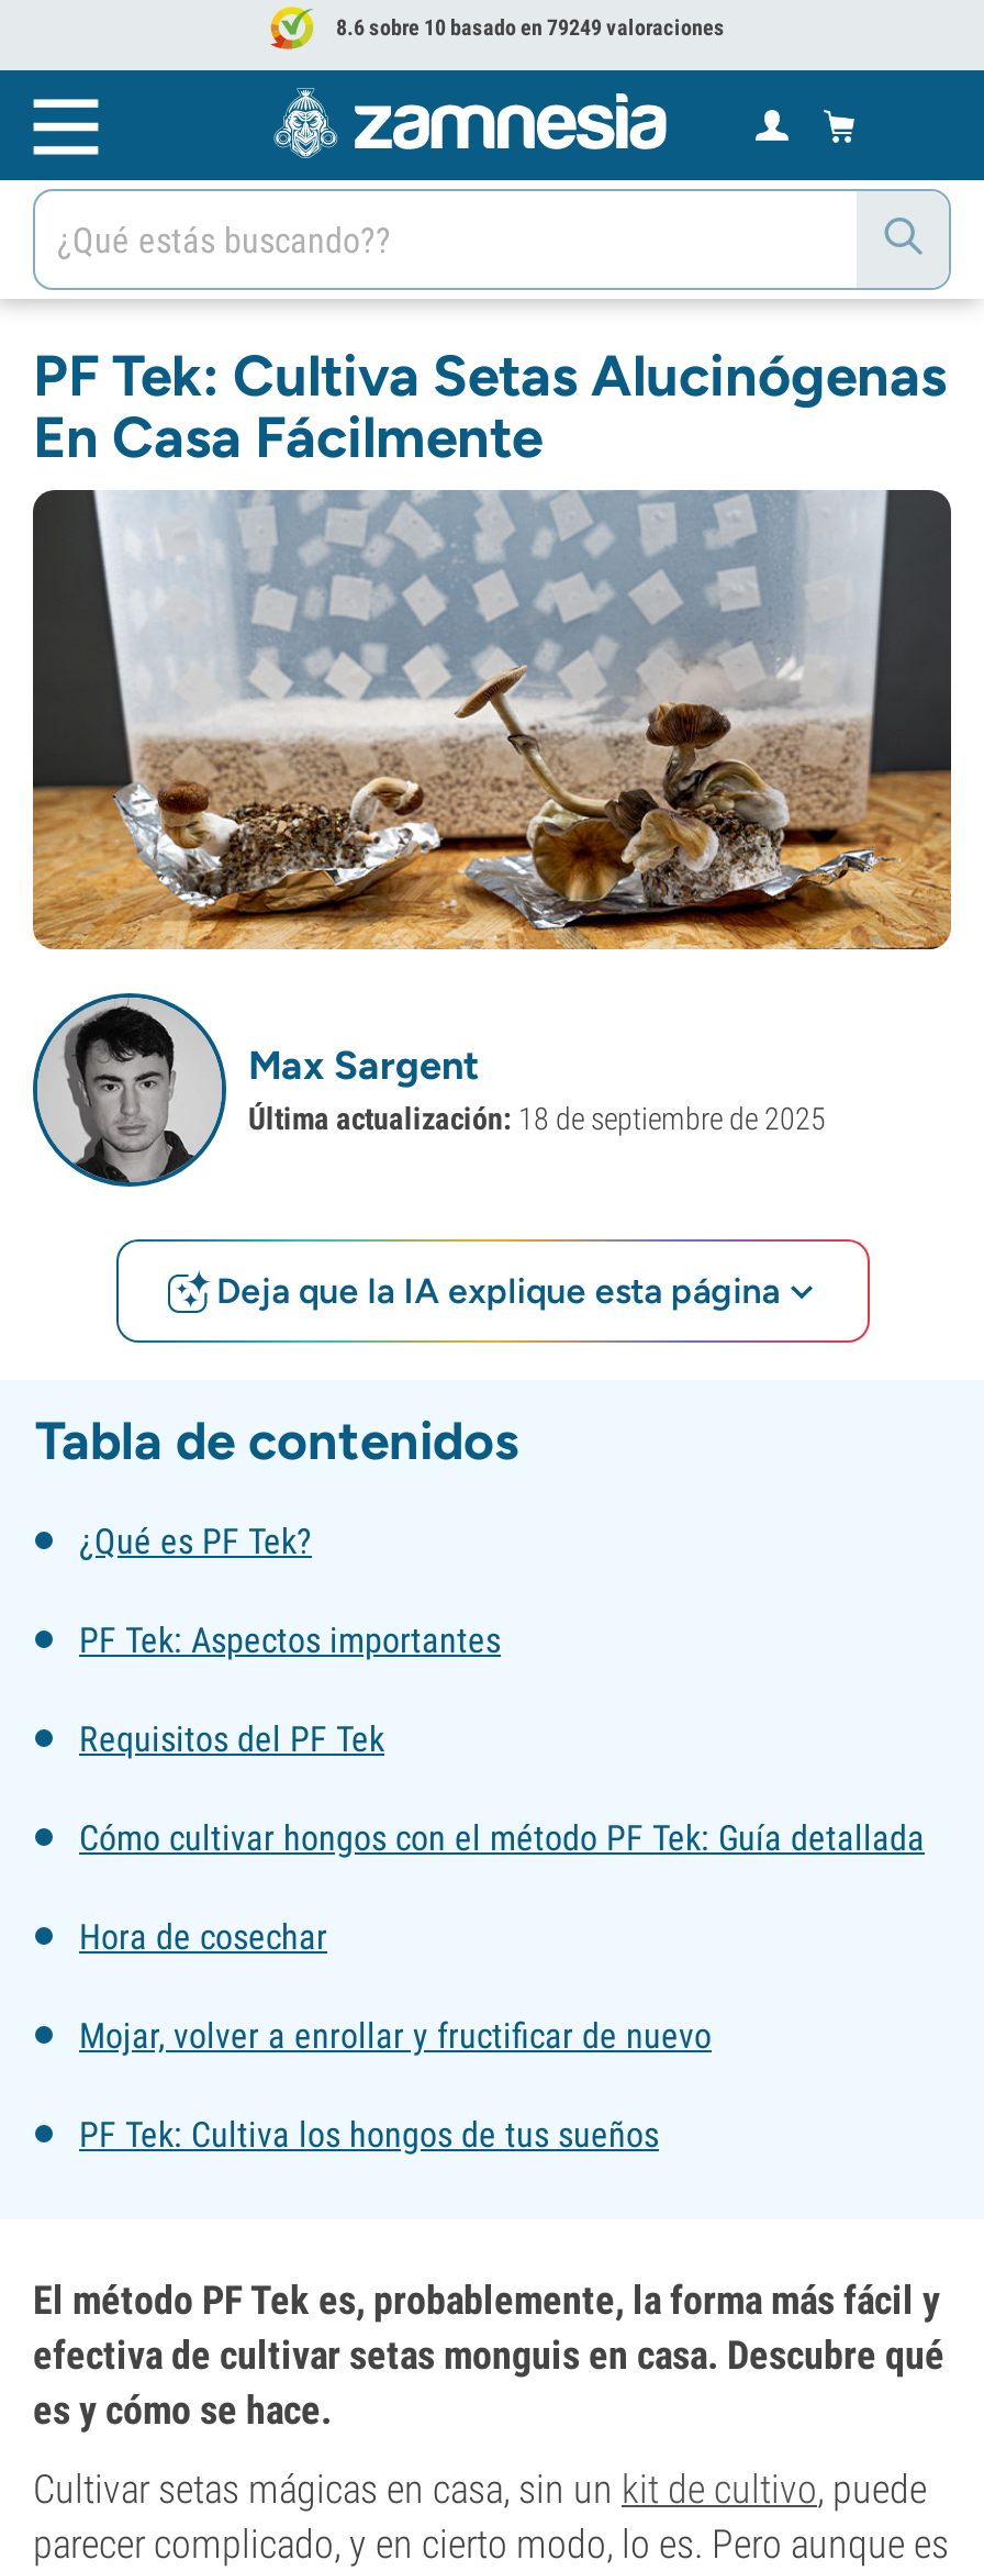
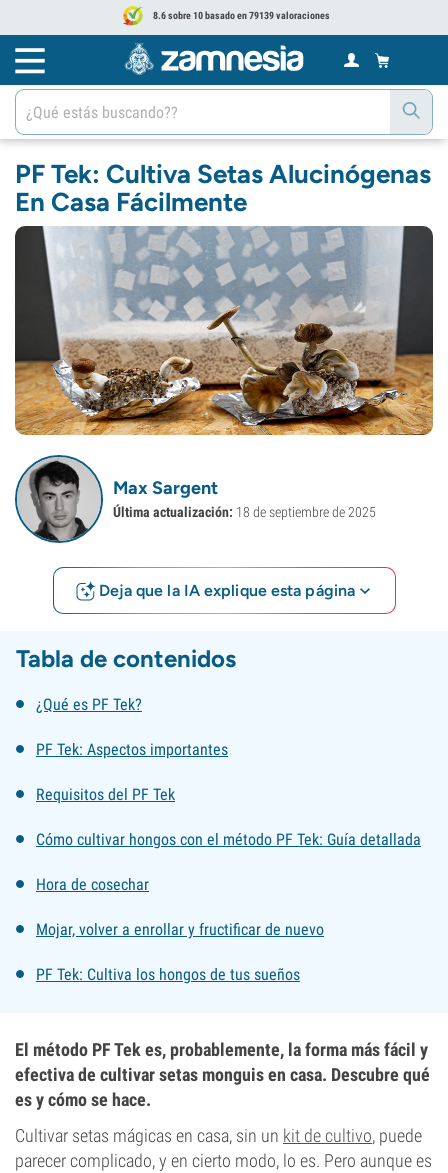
[332,15,725,39] 8.6 sobre 10 basado en 79249 valoraciones -> [151,10,330,21] 8.6 sobre 10 basado en 79139 valoraciones

